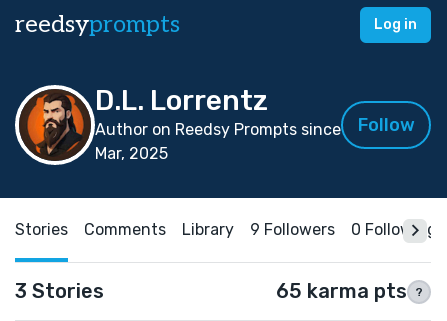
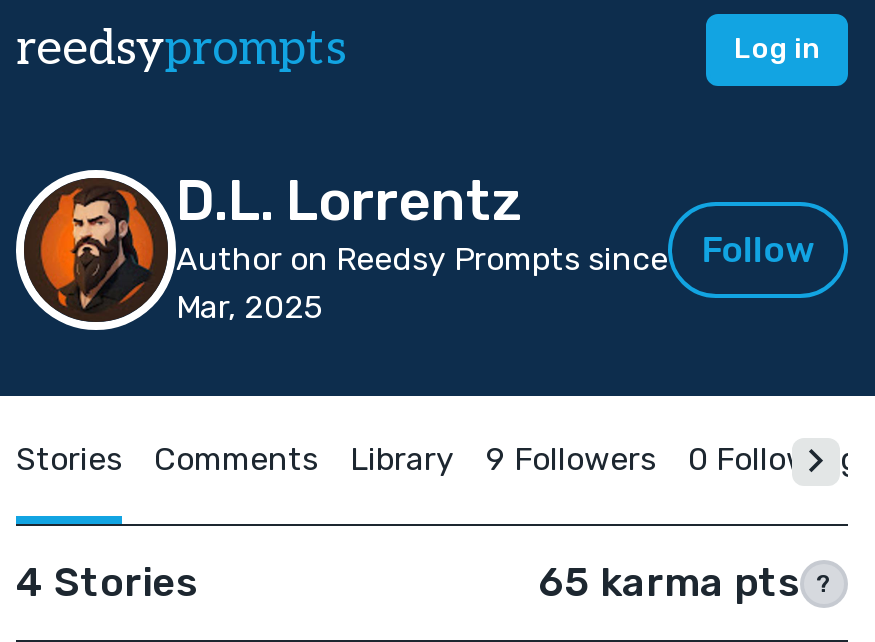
[15,279,104,303] 3 Stories -> [16,558,198,606] 4 Stories

